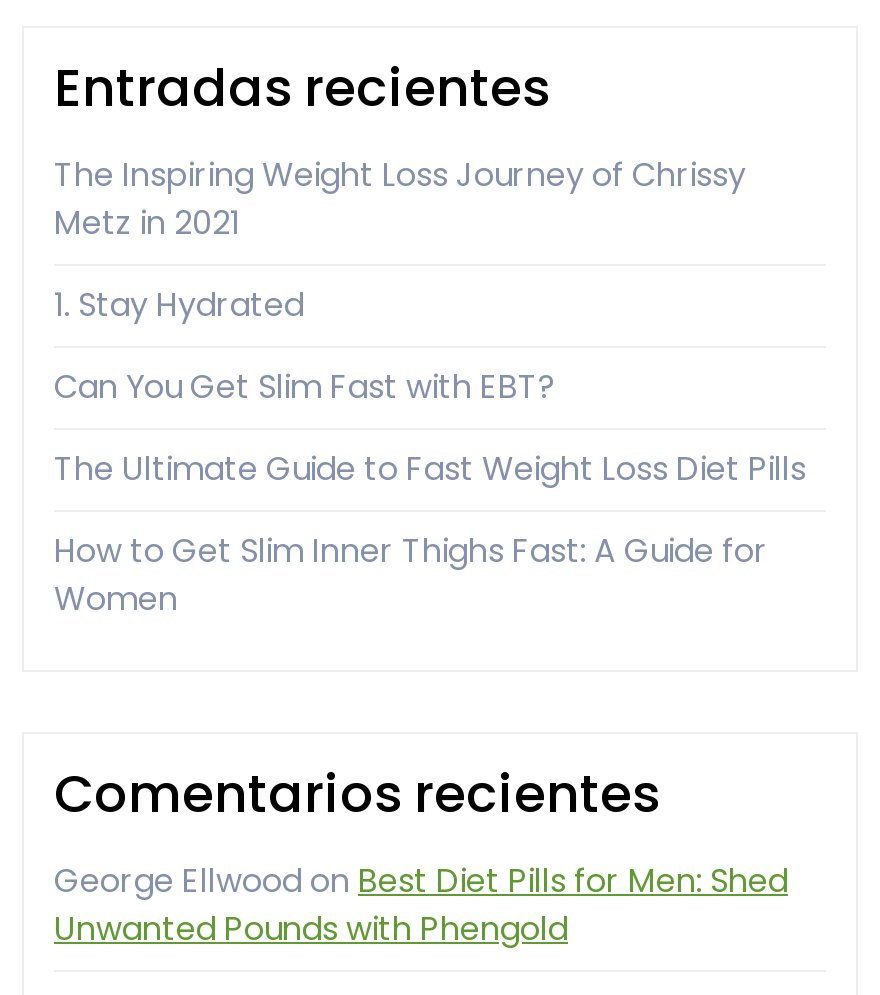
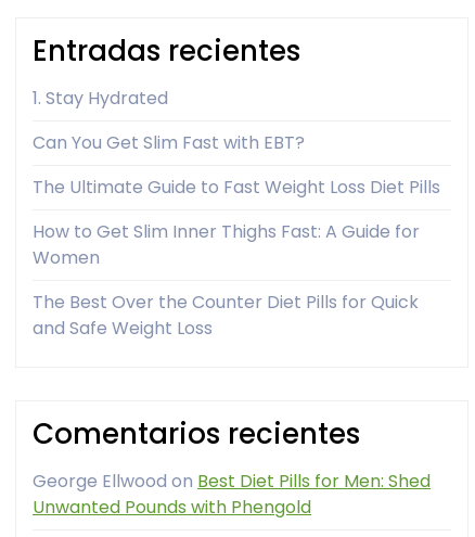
[54,151,746,245] The Inspiring Weight Loss Journey of Chrissy | Metz in 2021 -> none
moved [54,281,806,621] -> [33,85,440,270]: 1. Stay Hydrated | Can You Get Slim Fast with EBT? | The Ultimate Guide to Fast Weight Loss Diet Pills | How to Get Slim Inner Thighs Fast: A Guide for | Women
none -> [33,289,419,340] The Best Over the Counter Diet Pills for Quick | and Safe Weight Loss

